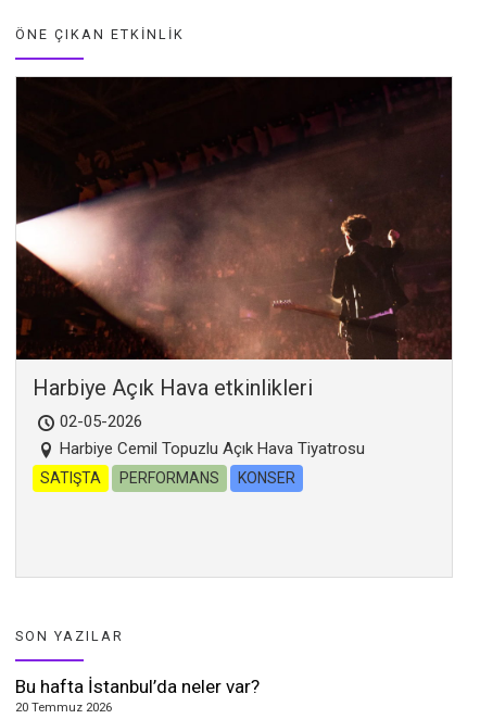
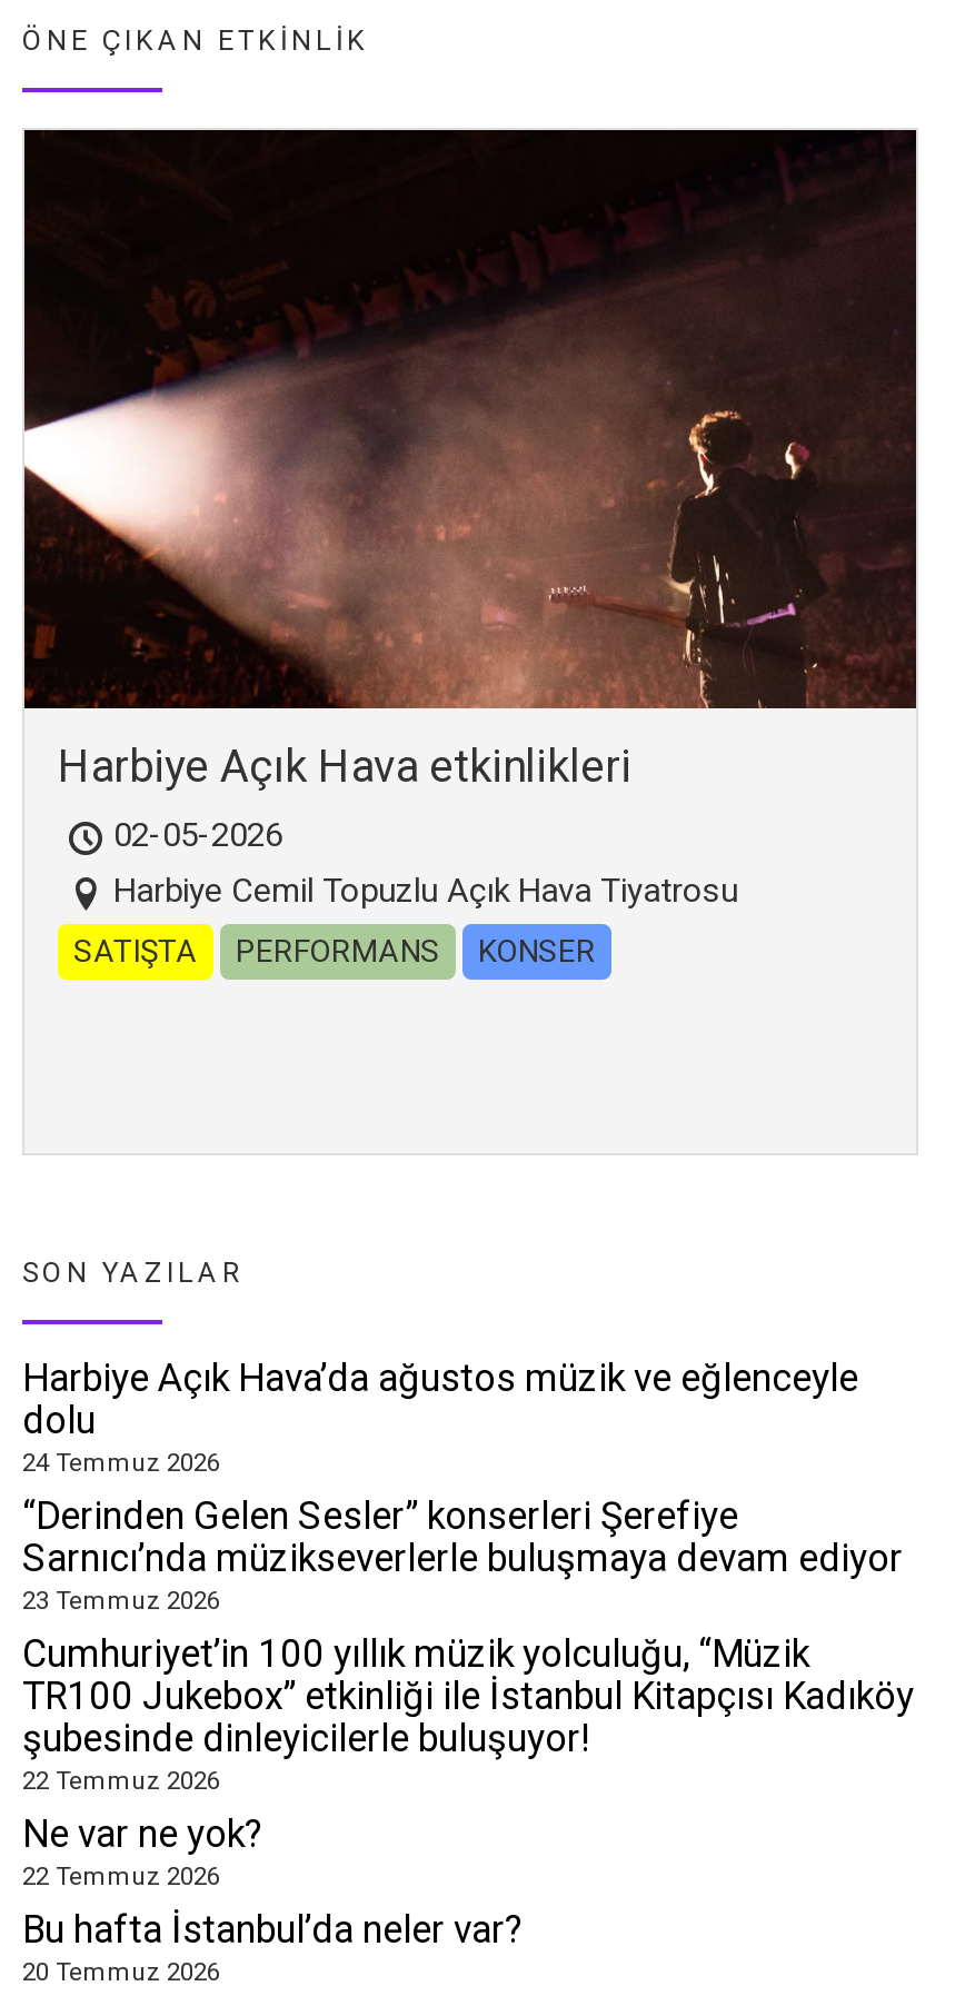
none -> [22,1354,914,1891] Harbiye Açık Hava’da ağustos müzik ve eğlenceyle | dolu | 24 Temmuz 2026 | “Derinden Gelen Sesler” konserleri Şerefiye | Sarnıcı’nda müzikseverlerle buluşmaya devam ediyor | 23 Temmuz 2026 | Cumhuriyet’in 100 yıllık müzik yolculuğu, “Müzik | TR100 Jukebox” etkinliği ile İstanbul Kitapçısı Kadıköy | şubesinde dinleyicilerle buluşuyor! | 22 Temmuz 2026 | Ne var ne yok? | 22 Temmuz 2026

